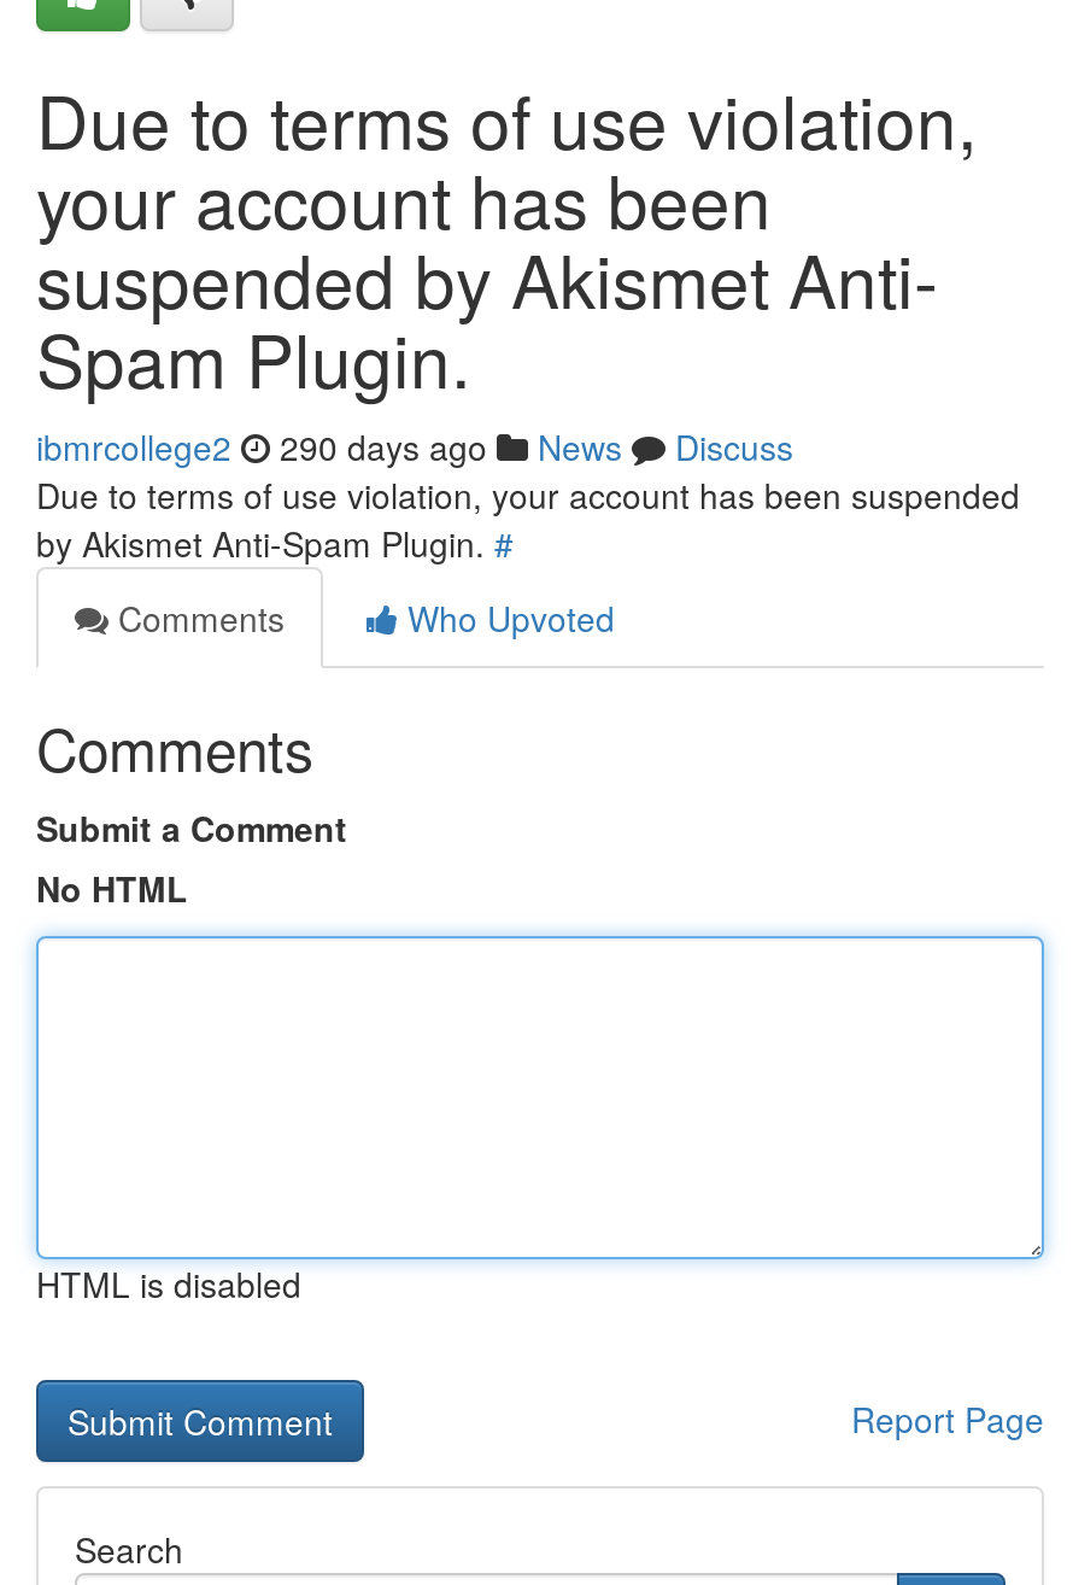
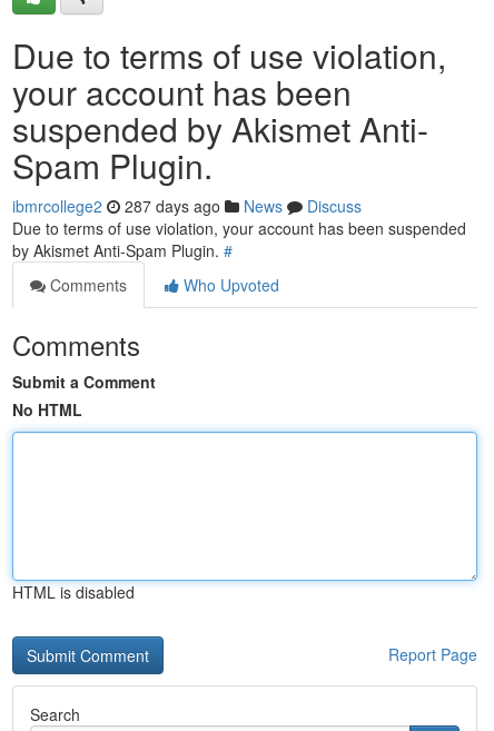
[36,422,793,470] ibmrcollege2 290 days ago News Discuss -> [12,195,362,217] ibmrcollege2 287 days ago News Discuss

